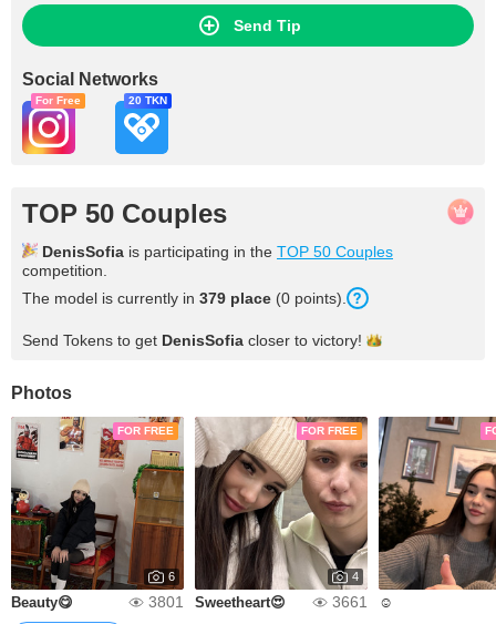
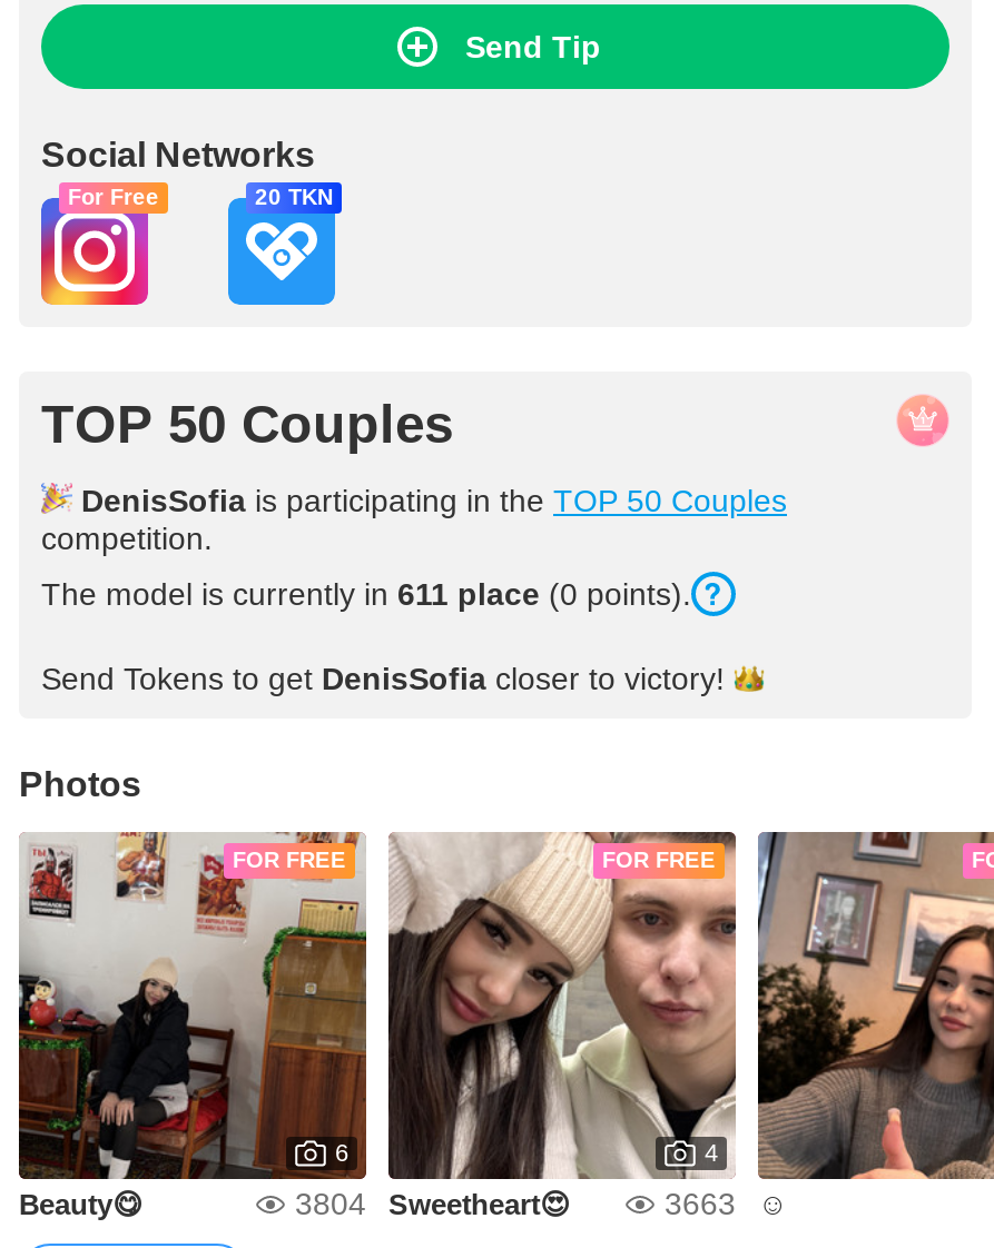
[22,289,347,307] The model is currently in 379 place (0 points). -> [41,576,691,612] The model is currently in 611 place (0 points).
[148,593,184,611] 3801 -> [295,1186,366,1221] 3804
[332,593,368,611] 3661 -> [665,1186,736,1221] 3663

